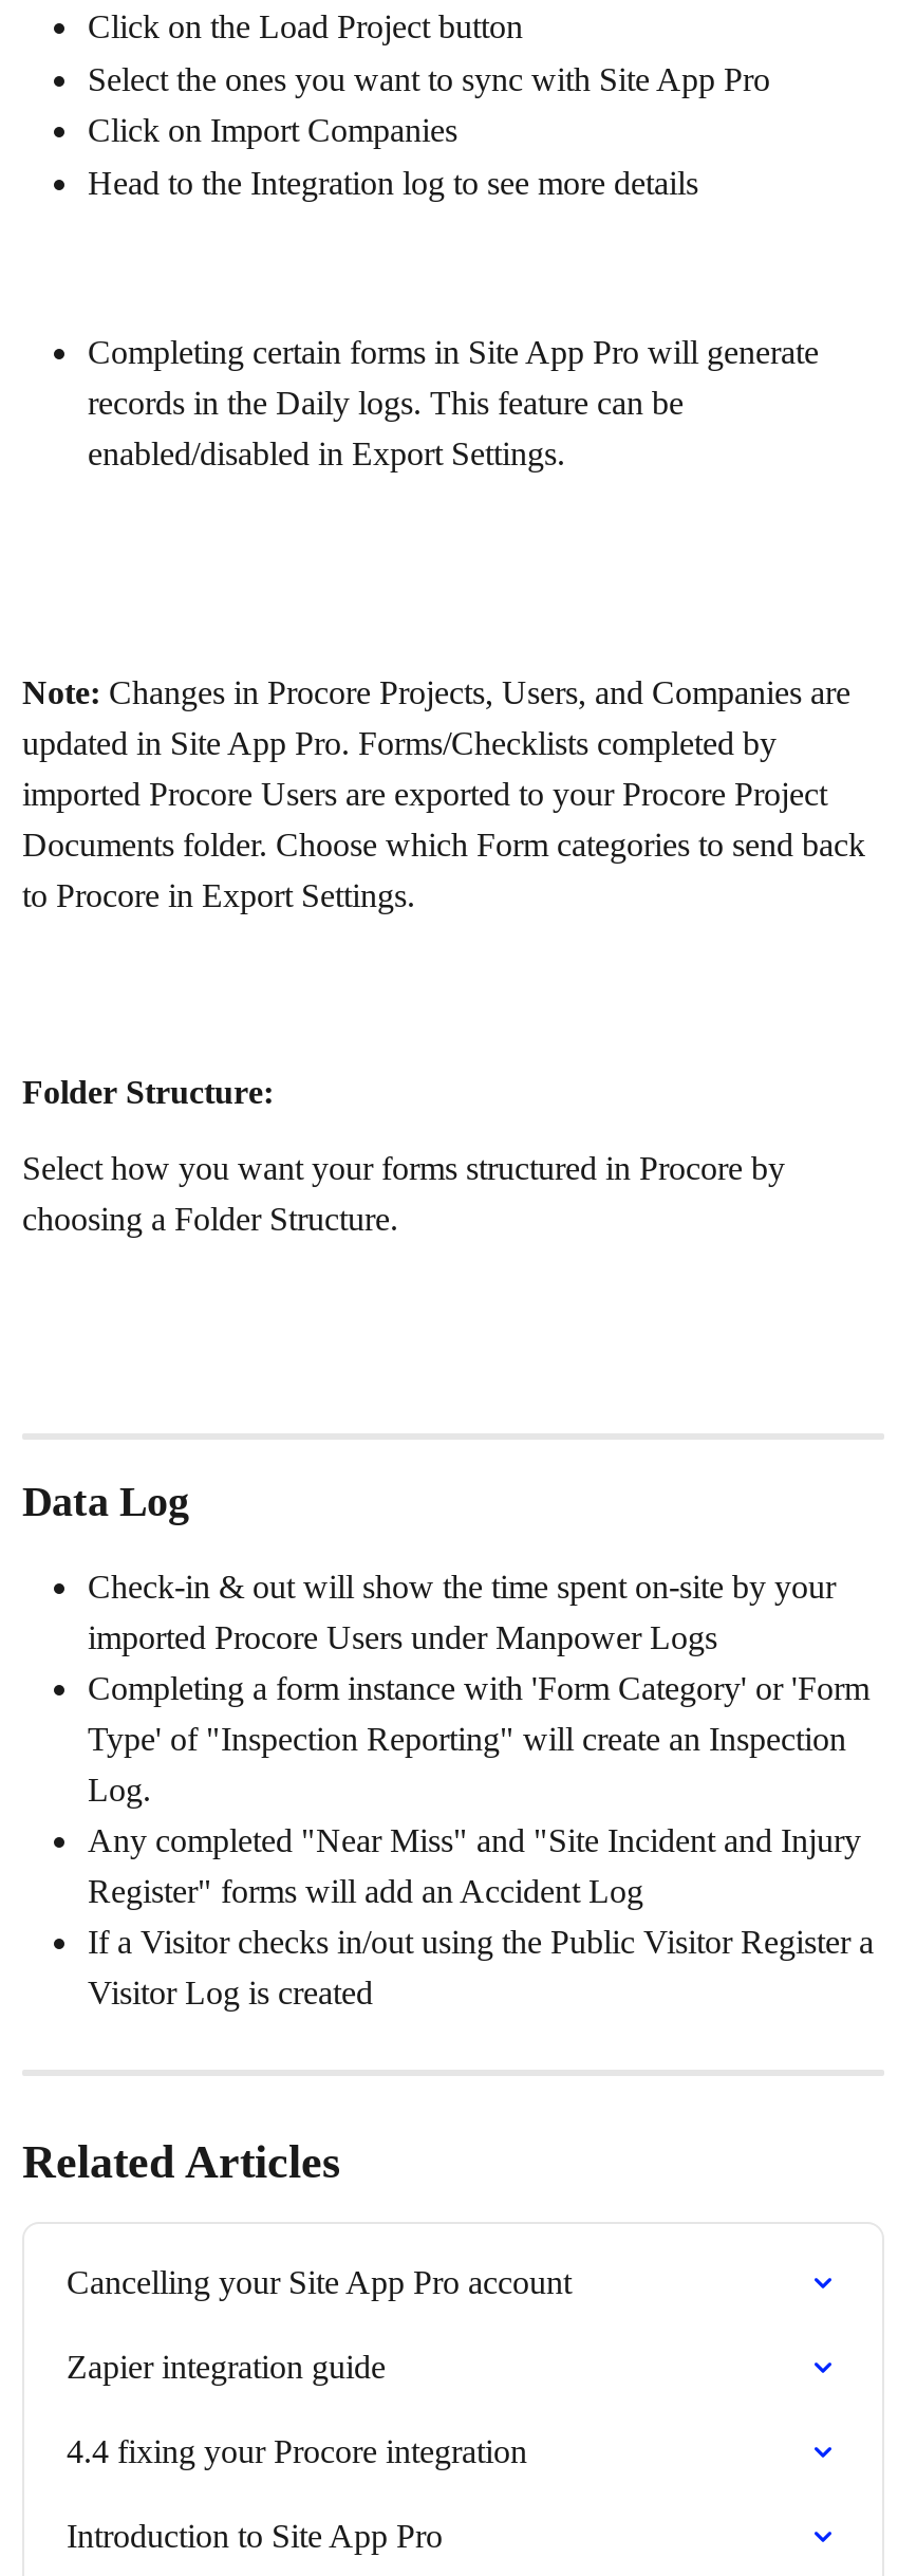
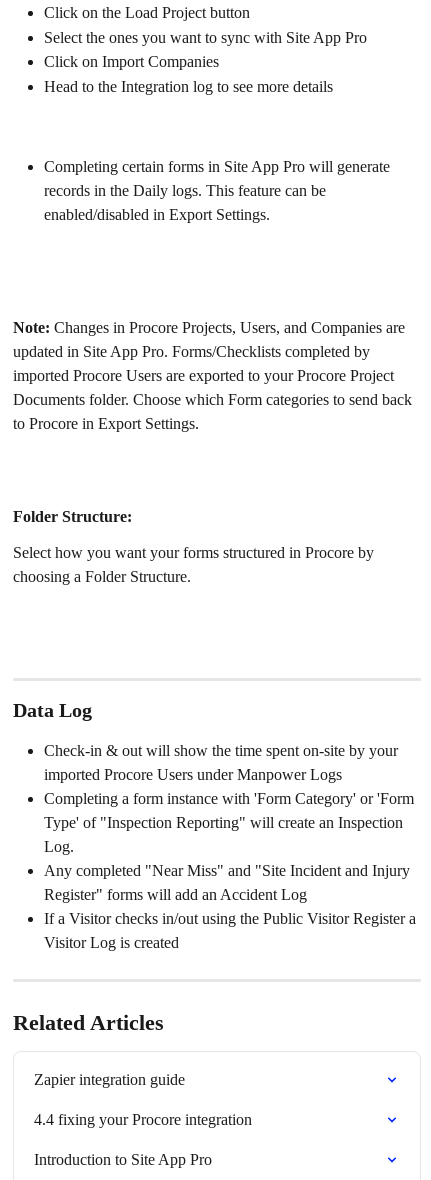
[67,2265,572,2301] Cancelling your Site App Pro account -> none

